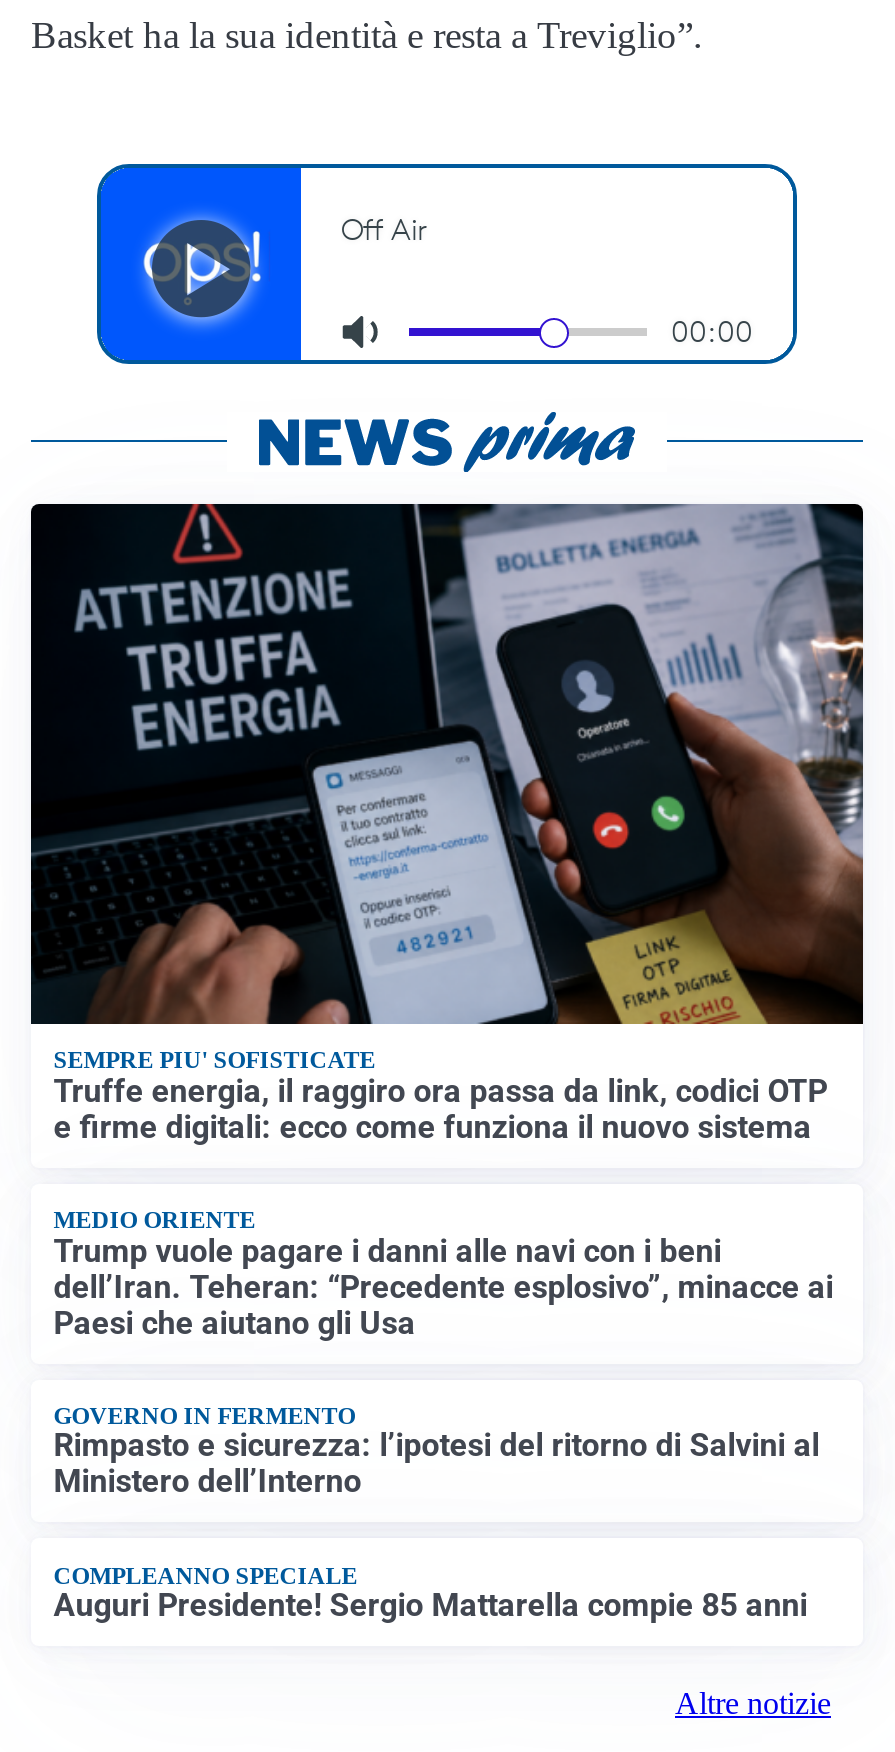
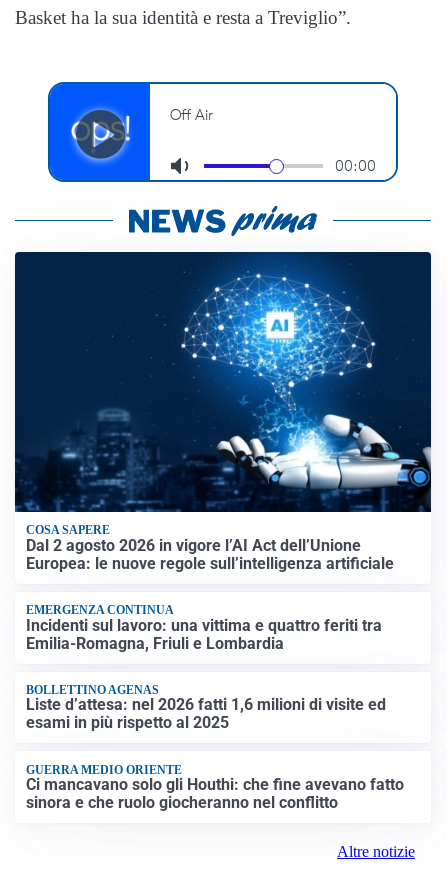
[29,502,865,1146] [image] | SEMPRE PIU' SOFISTICATE | Truffe energia, il raggiro ora passa da link, codici OTP | e firme digitali: ecco come funziona il nuovo sistema -> [14,251,432,573] [image] | COSA SAPERE | Dal 2 agosto 2026 in vigore l’AI Act dell’Unione | Europea: le nuove regole sull’intelligenza artificiale
[53,1206,833,1341] MEDIO ORIENTE | Trump vuole pagare i danni alle navi con i beni | dell’Iran. Teheran: “Precedente esplosivo”, minacce ai | Paesi che aiutano gli Usa -> [26,603,382,652] EMERGENZA CONTINUA | Incidenti sul lavoro: una vittima e quattro feriti tra | Emilia-Romagna, Friuli e Lombardia
[53,1402,819,1500] GOVERNO IN FERMENTO | Rimpasto e sicurezza: l’ipotesi del ritorno di Salvini al | Ministero dell’Interno -> [26,683,386,732] BOLLETTINO AGENAS | Liste d’attesa: nel 2026 fatti 1,6 milioni di visite ed | esami in più rispetto al 2025
[53,1561,807,1624] COMPLEANNO SPECIALE | Auguri Presidente! Sergio Mattarella compie 85 anni -> [26,763,404,812] GUERRA MEDIO ORIENTE | Ci mancavano solo gli Houthi: che fine avevano fatto | sinora e che ruolo giocheranno nel conflitto

